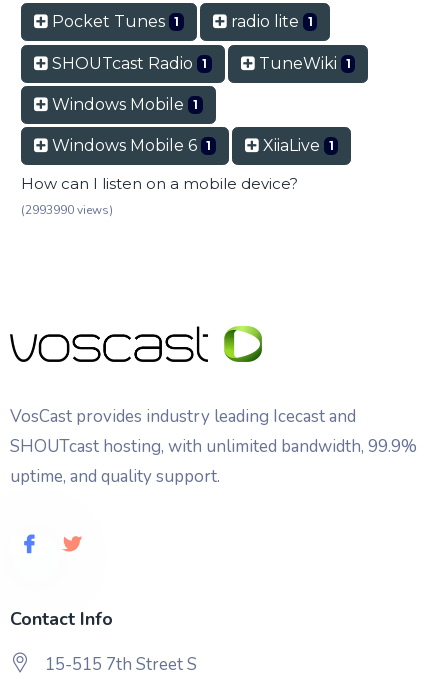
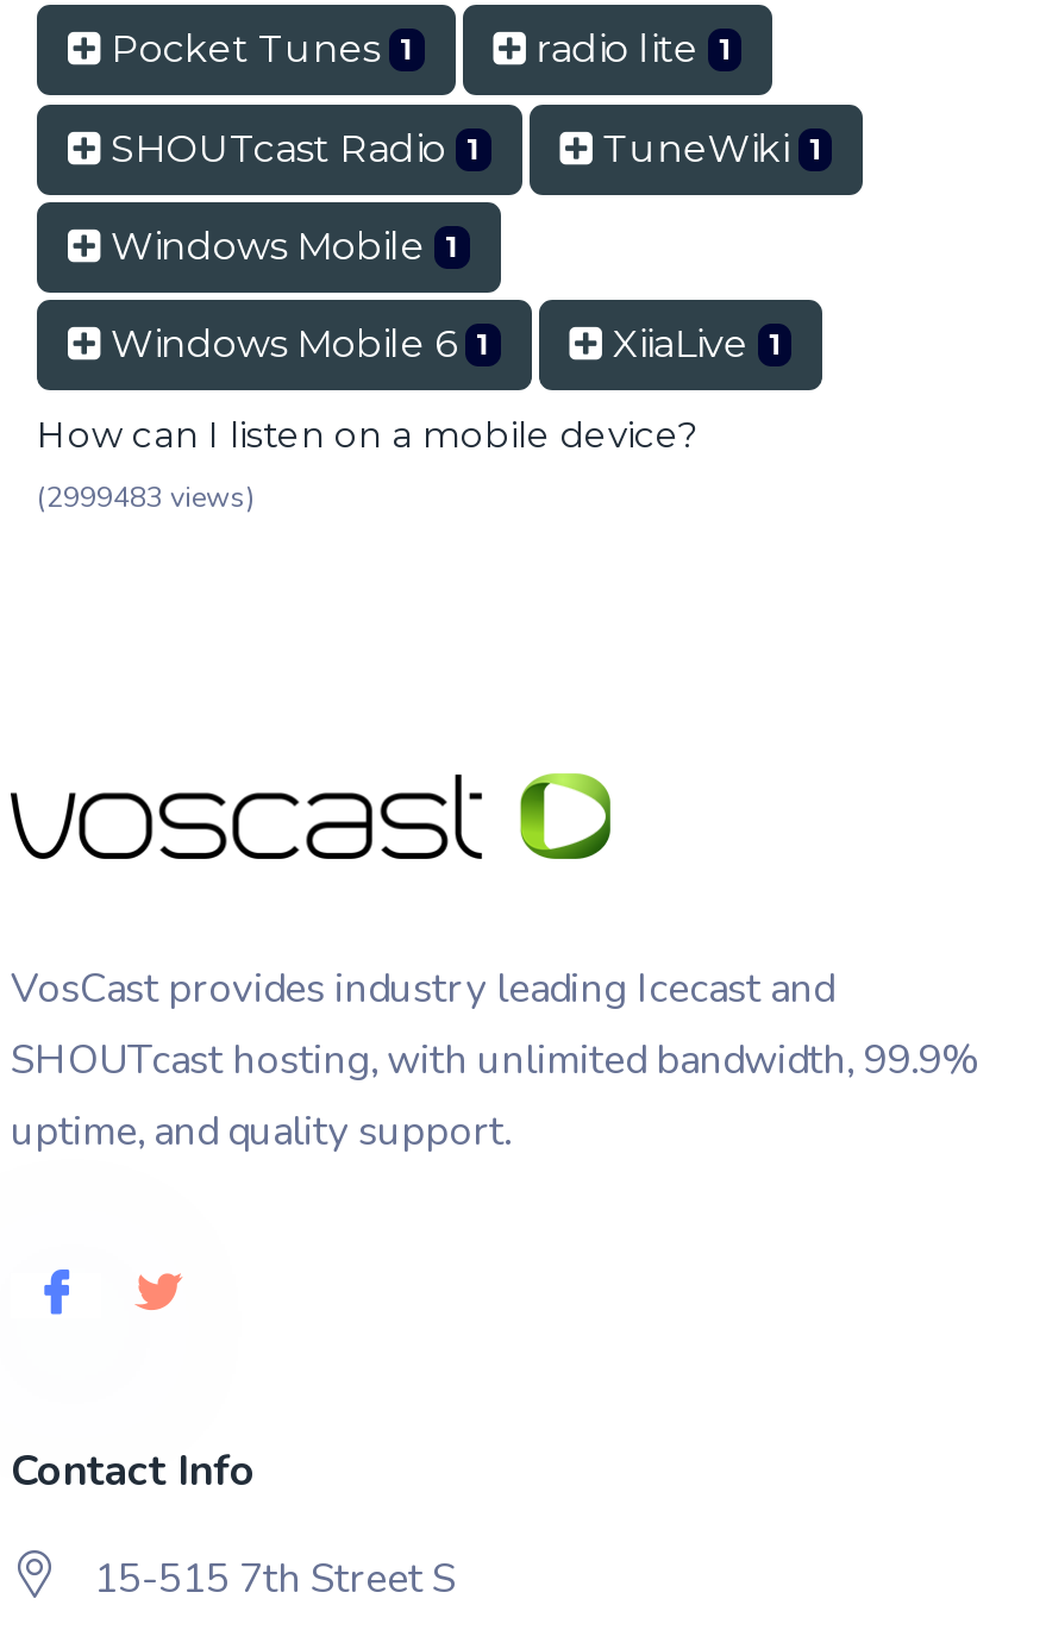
[21,202,113,218] (2993990 views) -> [37,479,256,517] (2999483 views)

